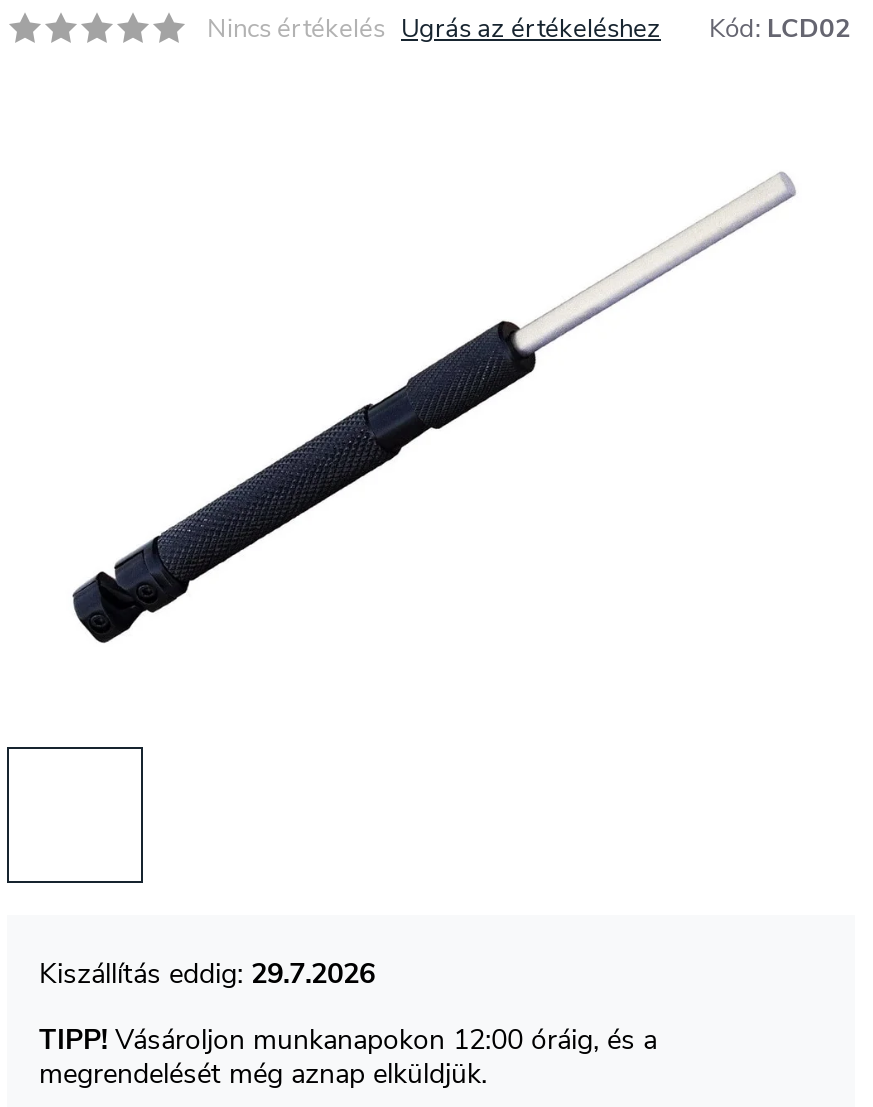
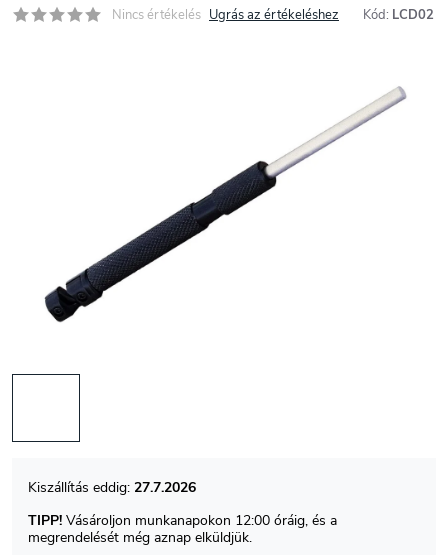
[251,955,375,993] 29.7.2026 -> [134,478,196,497] 27.7.2026

